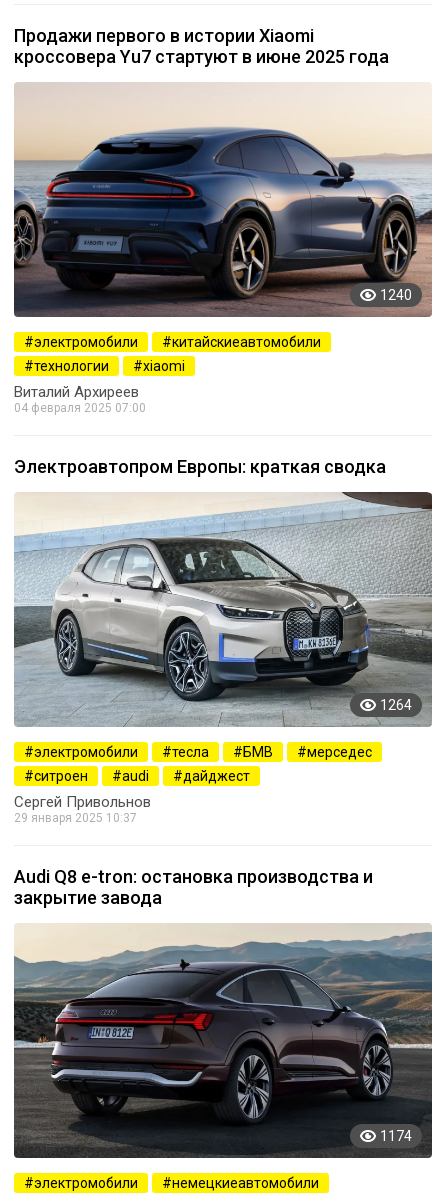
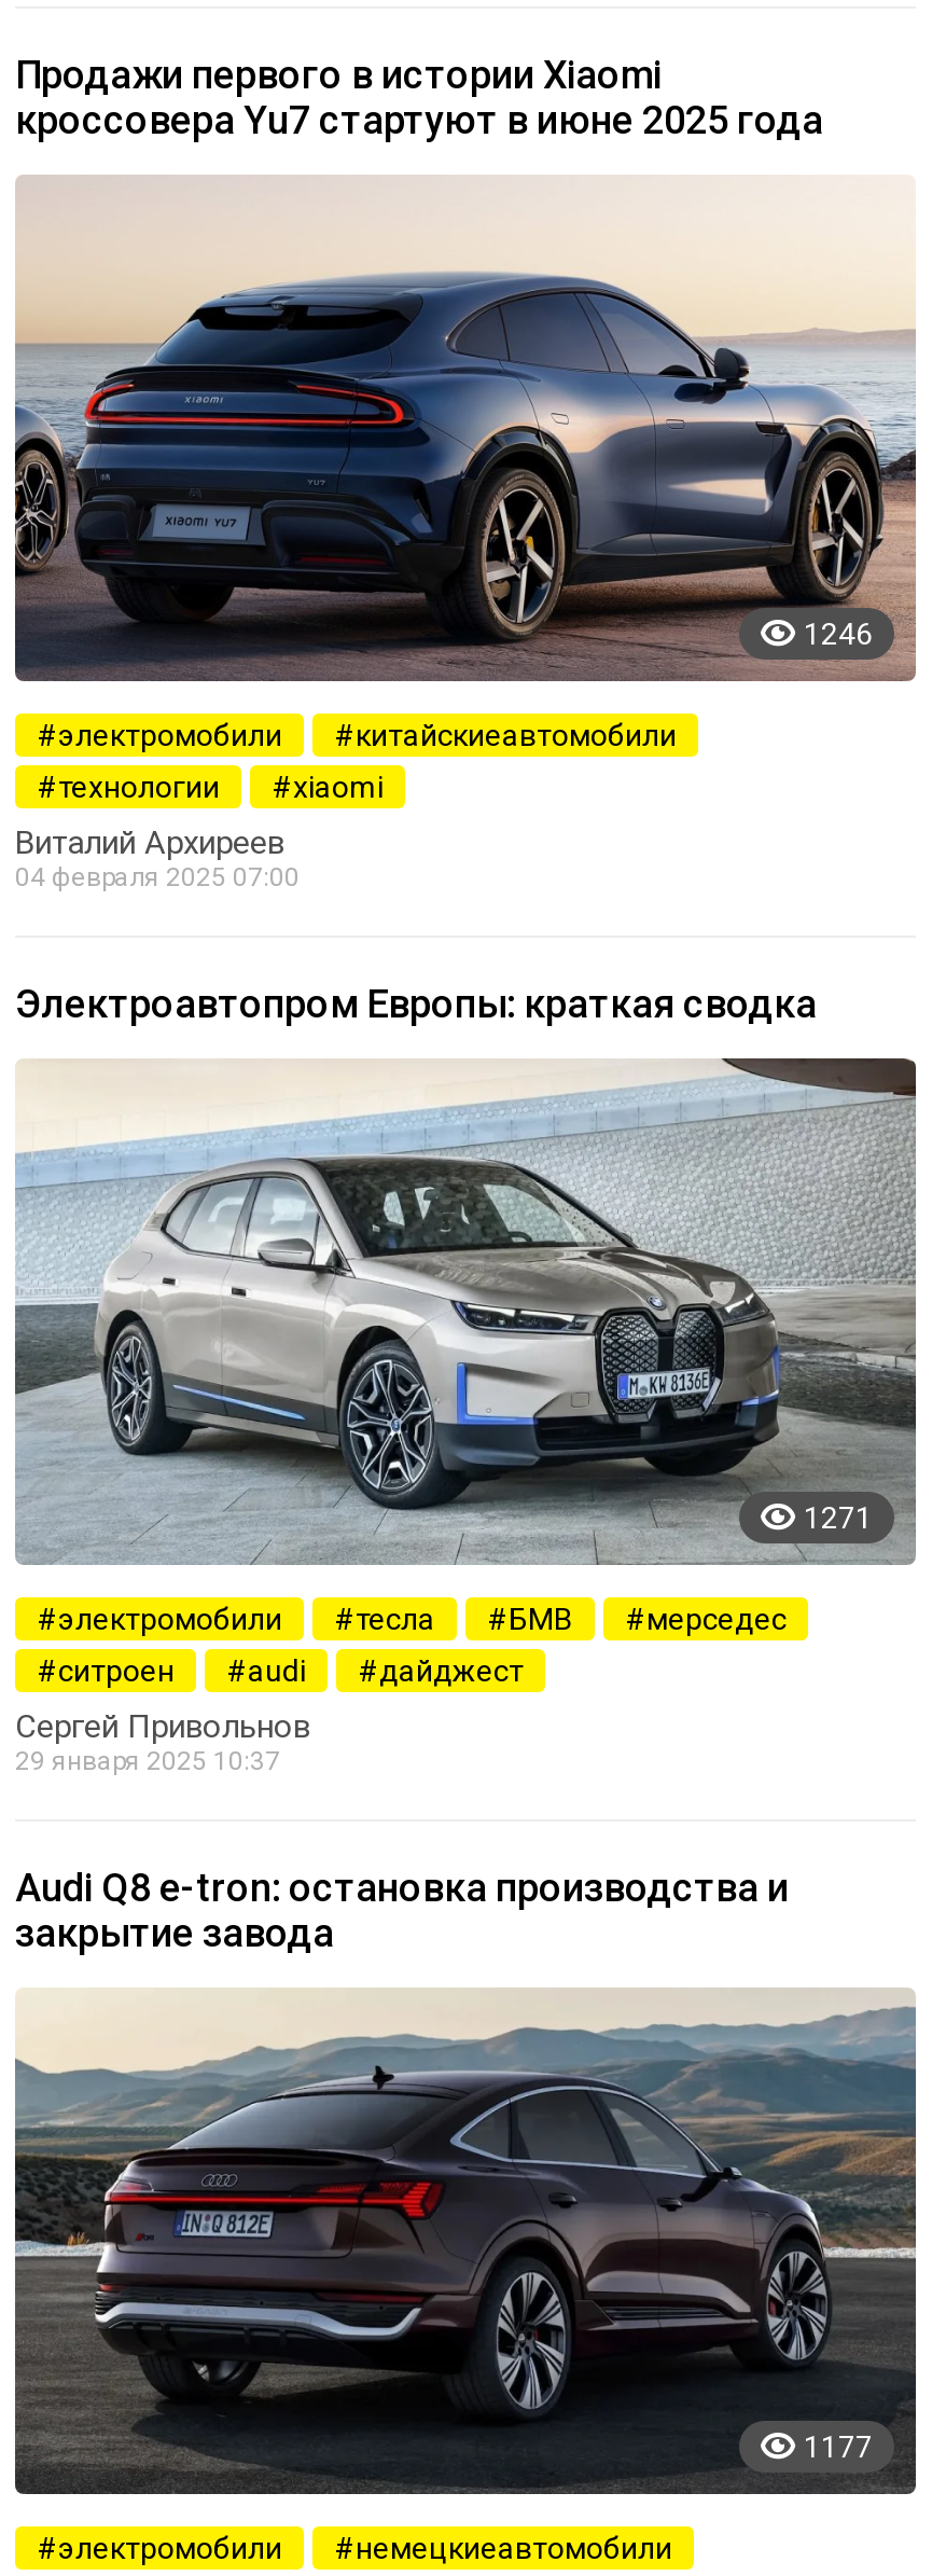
[380,287,412,303] 1240 -> [804,616,873,651] 1246
[380,697,412,713] 1264 -> [804,1500,873,1535] 1271
[380,1128,412,1144] 1174 -> [804,2430,873,2464] 1177

